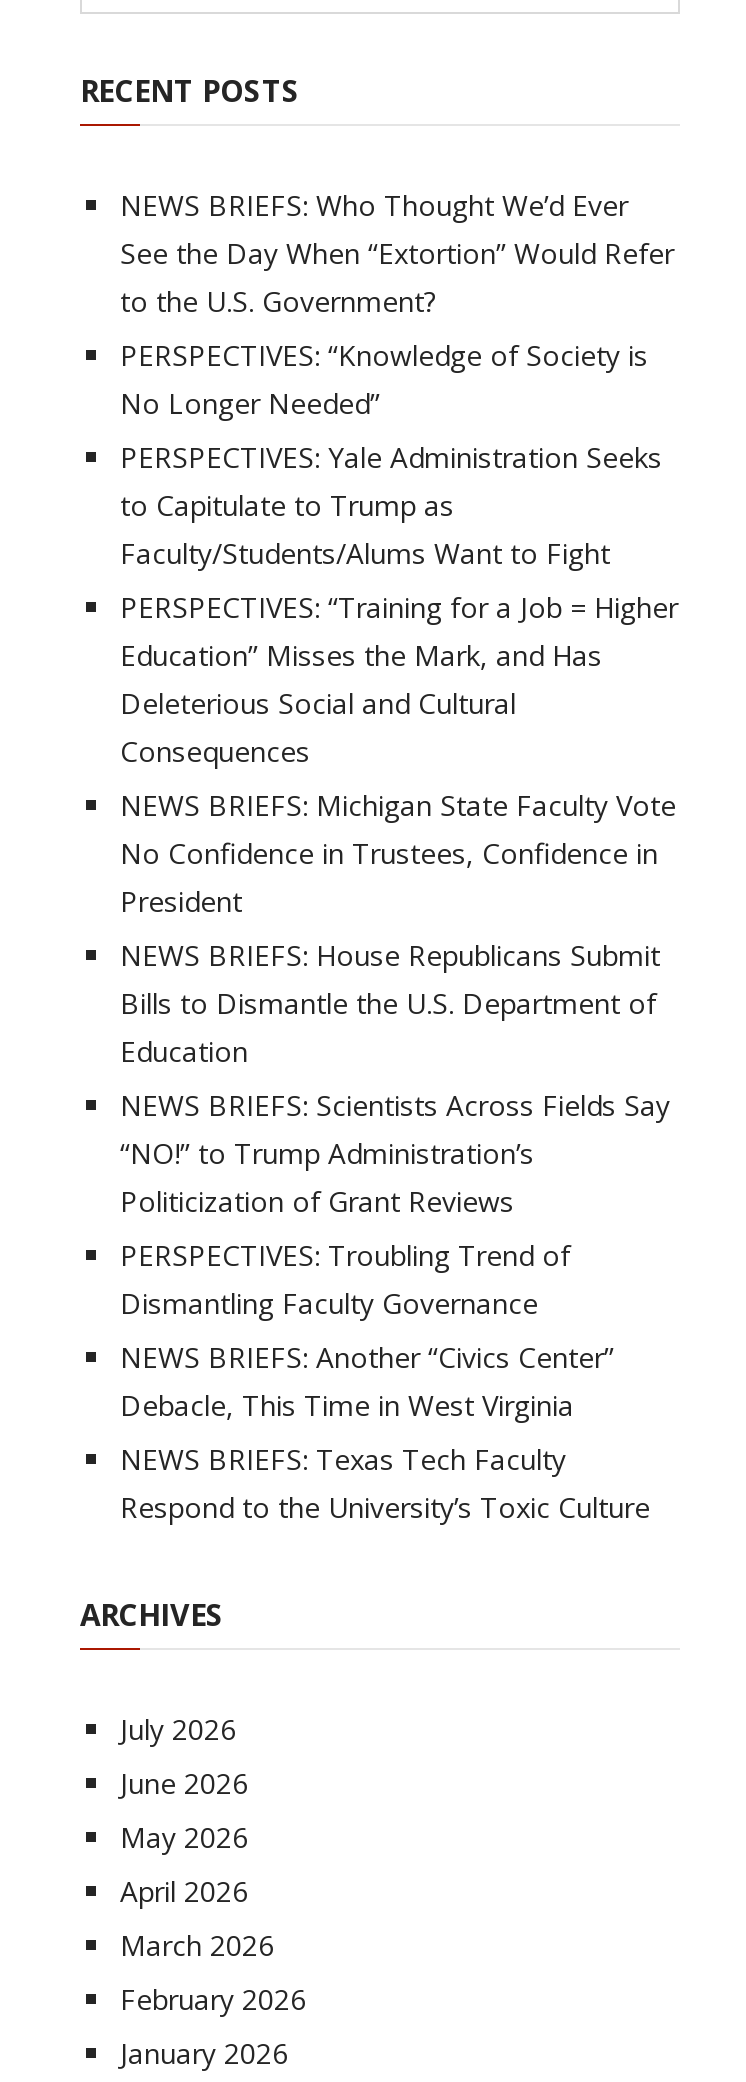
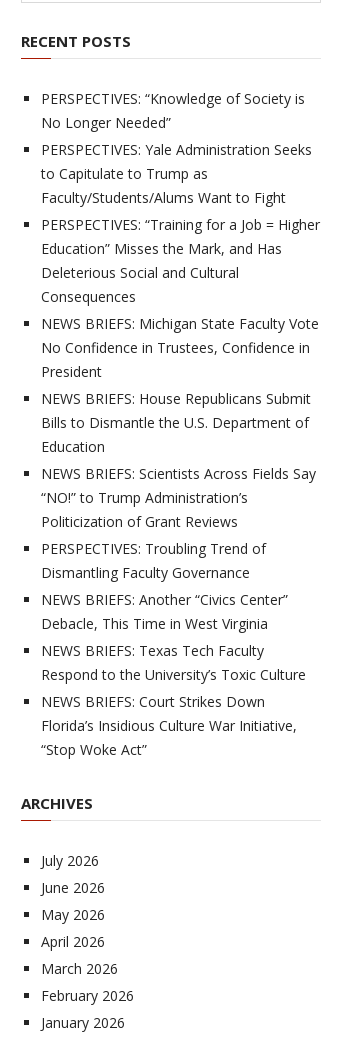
[120,186,674,320] NEWS BRIEFS: Who Thought We’d Ever | See the Day When “Extortion” Would Refer | to the U.S. Government? -> none
moved [120,336,678,1526] -> [41,89,320,684]: PERSPECTIVES: “Knowledge of Society is | No Longer Needed” | PERSPECTIVES: Yale Administration Seeks | ... | NEWS BRIEFS: Texas Tech Faculty | Respond to the University’s Toxic Culture
none -> [41,692,297,759] NEWS BRIEFS: Court Strikes Down | Florida’s Insidious Culture War Initiative, | “Stop Woke Act”

